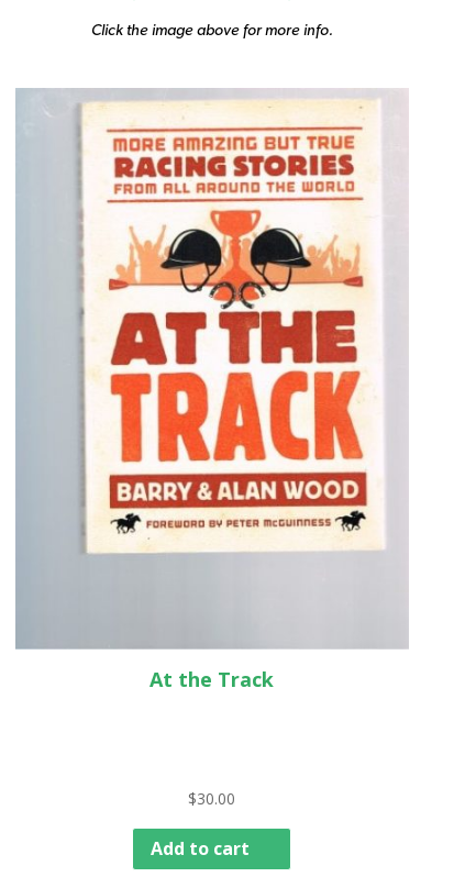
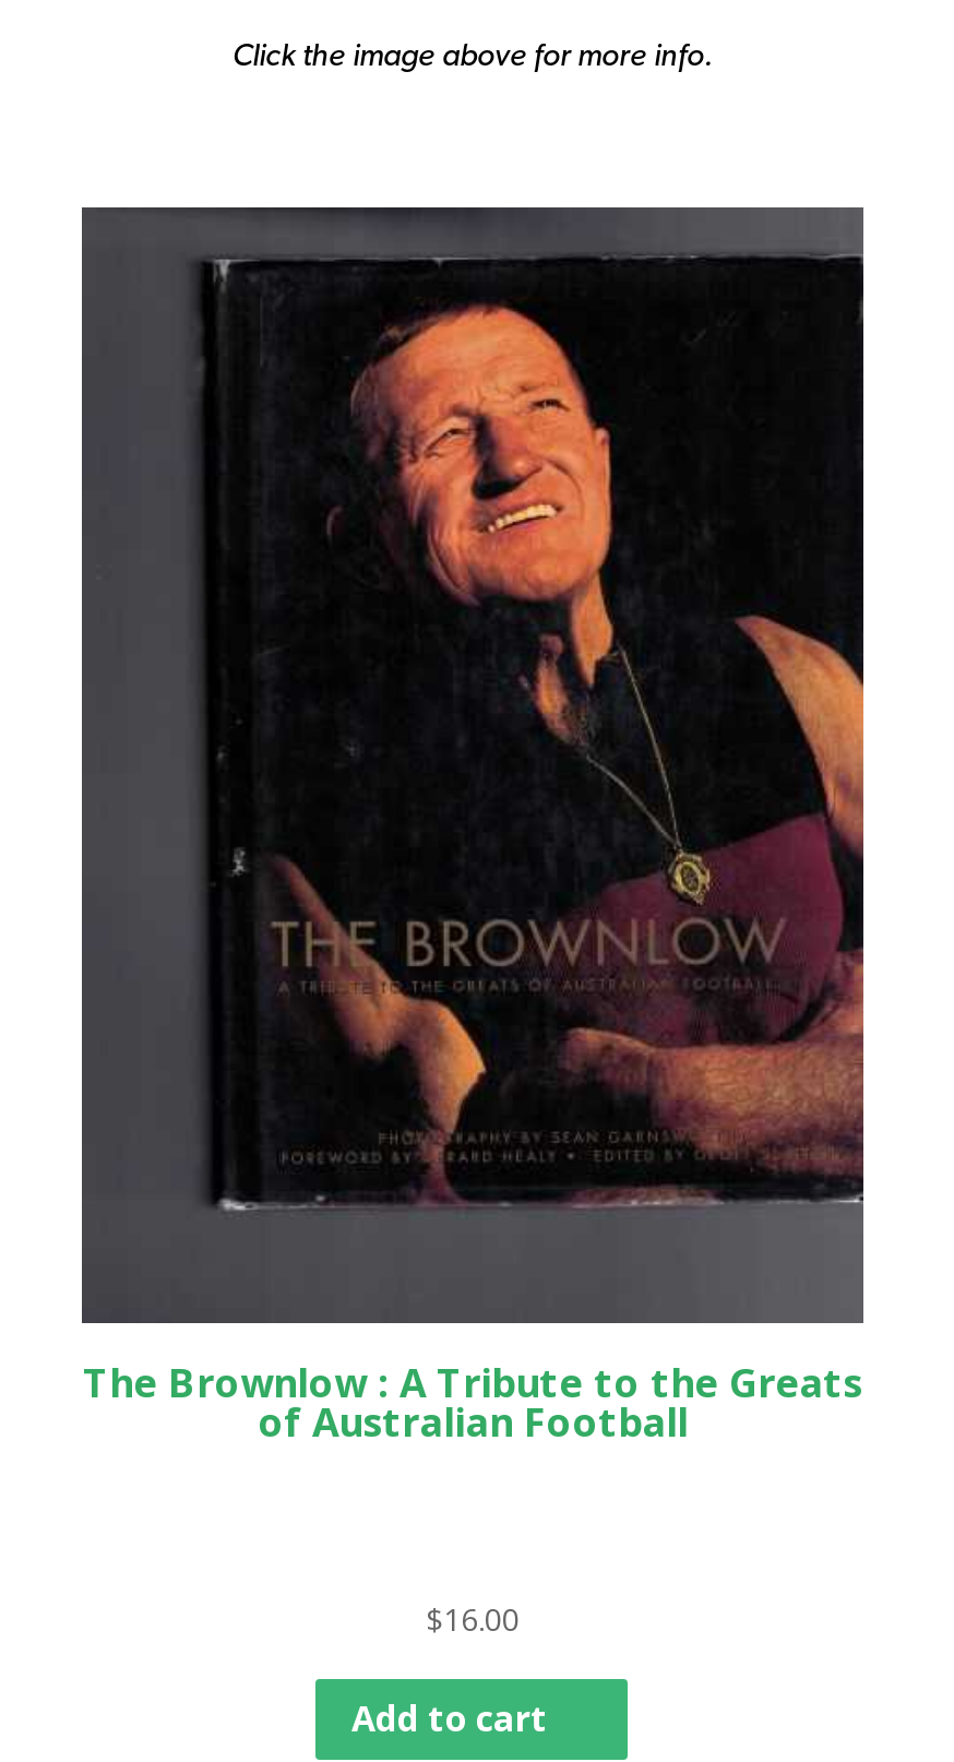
[16,88,409,692] [image] | At the Track -> [82,206,866,1448] [image] | The Brownlow : A Tribute to the Greats | of Australian Football
[189,788,236,809] $30.00 -> [426,1598,520,1640] $16.00

